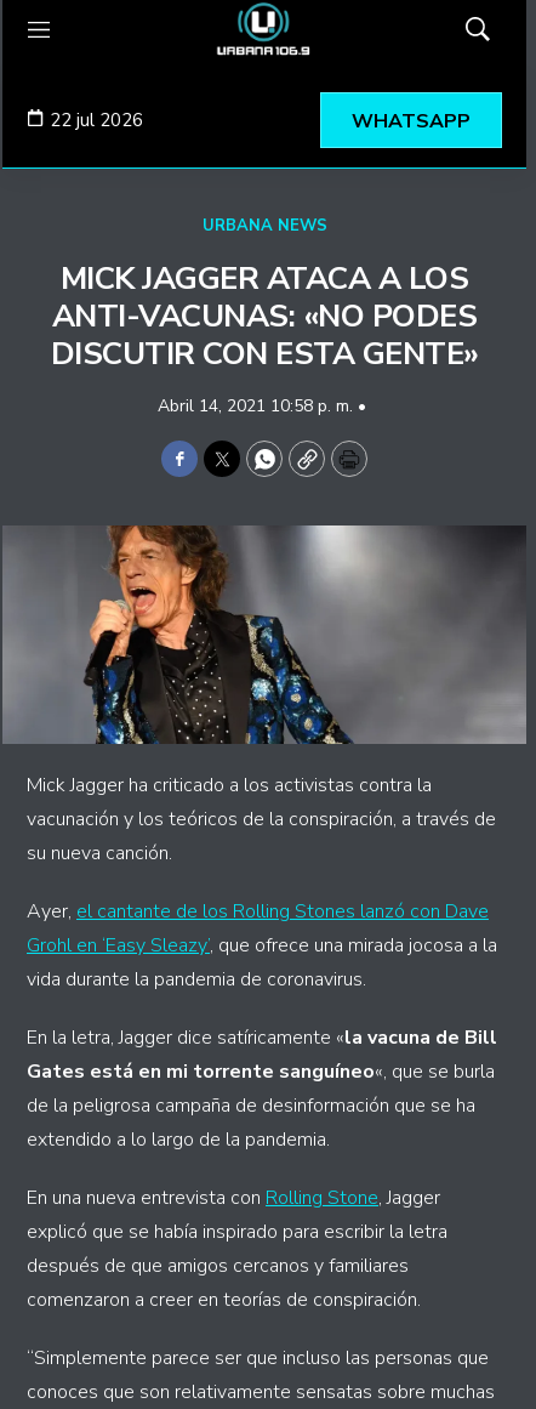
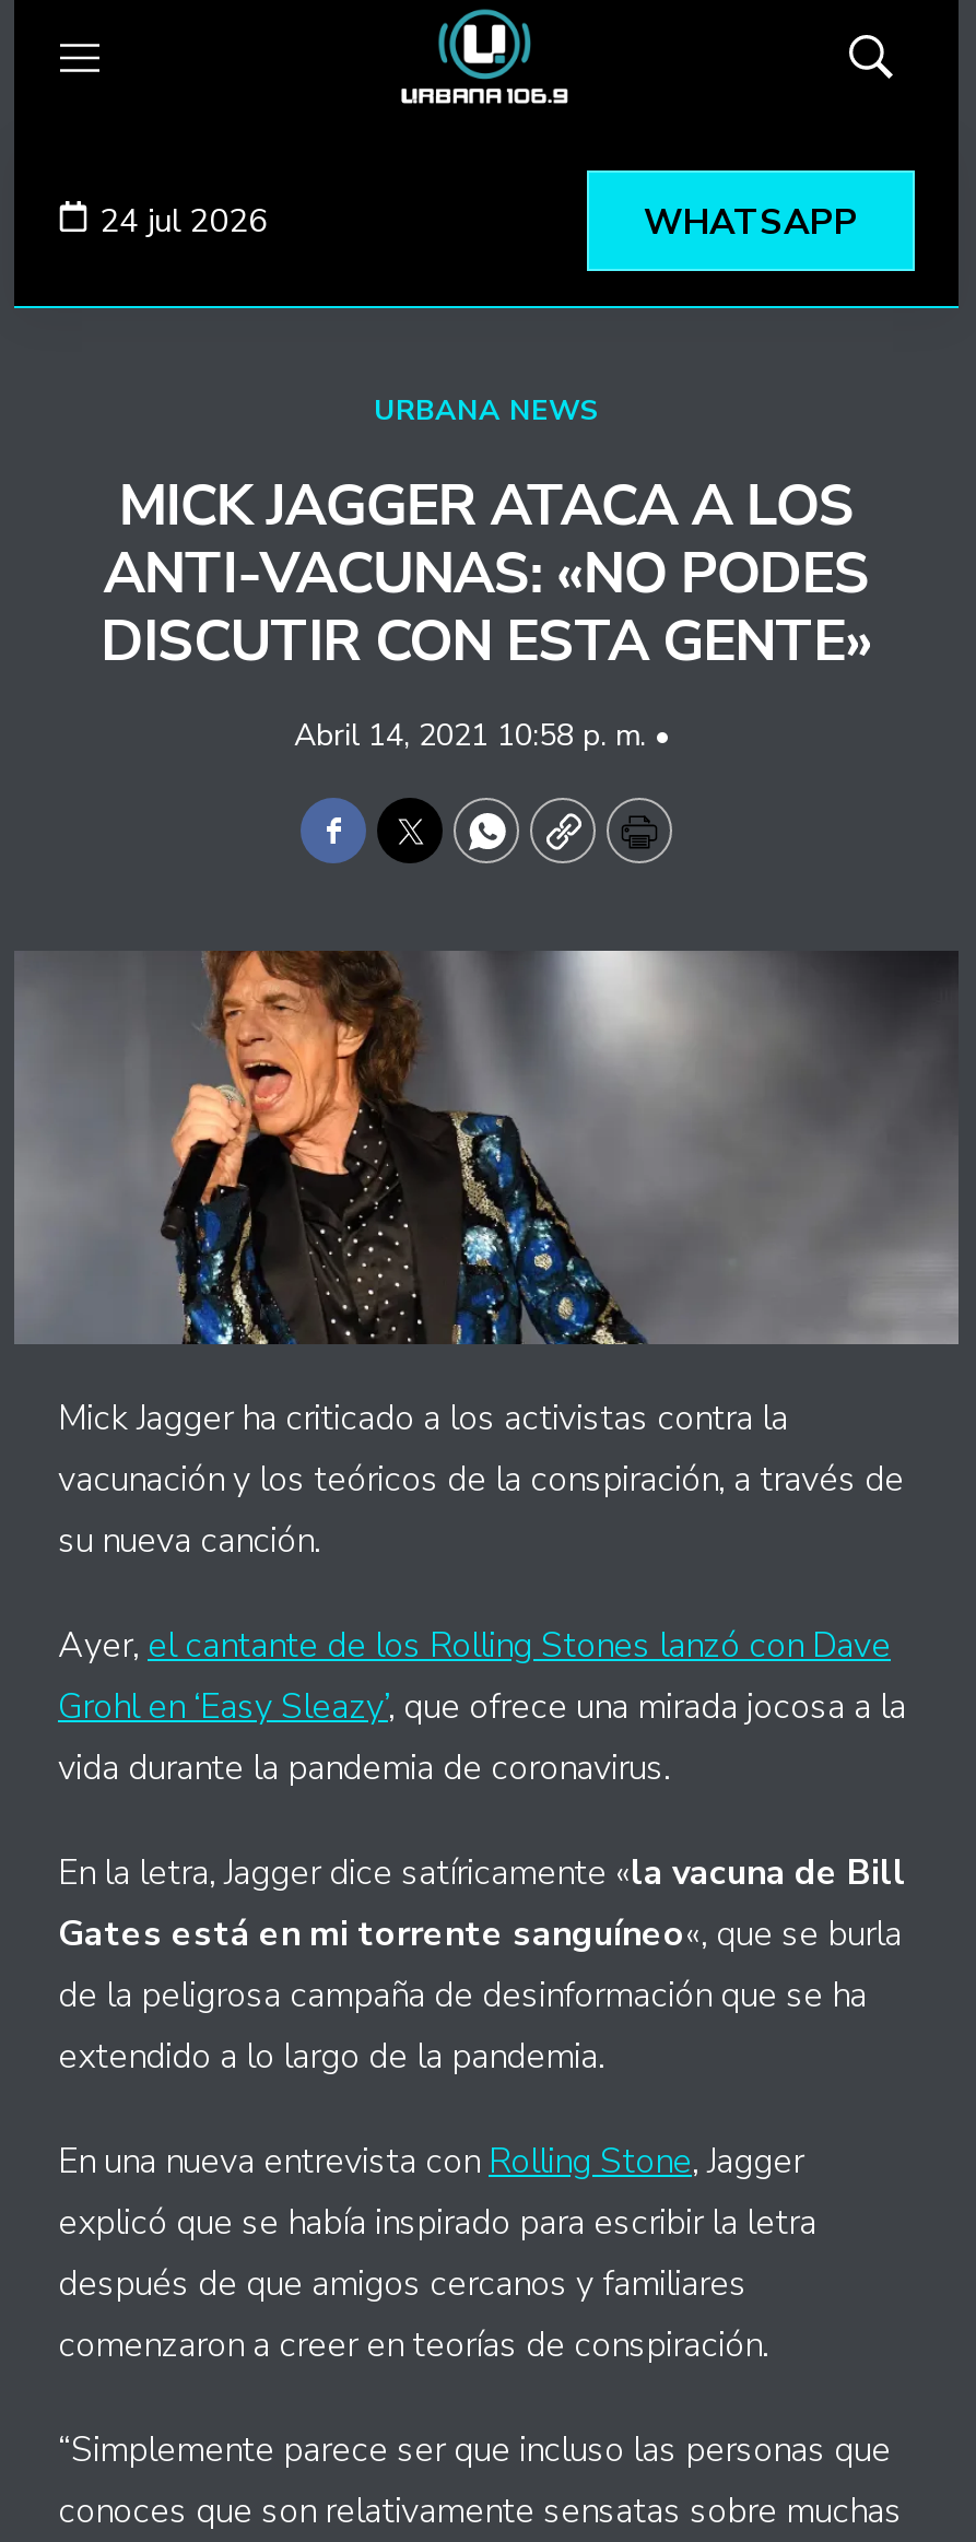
[50,108,143,132] 22 jul 2026 -> [99,198,268,242] 24 jul 2026

